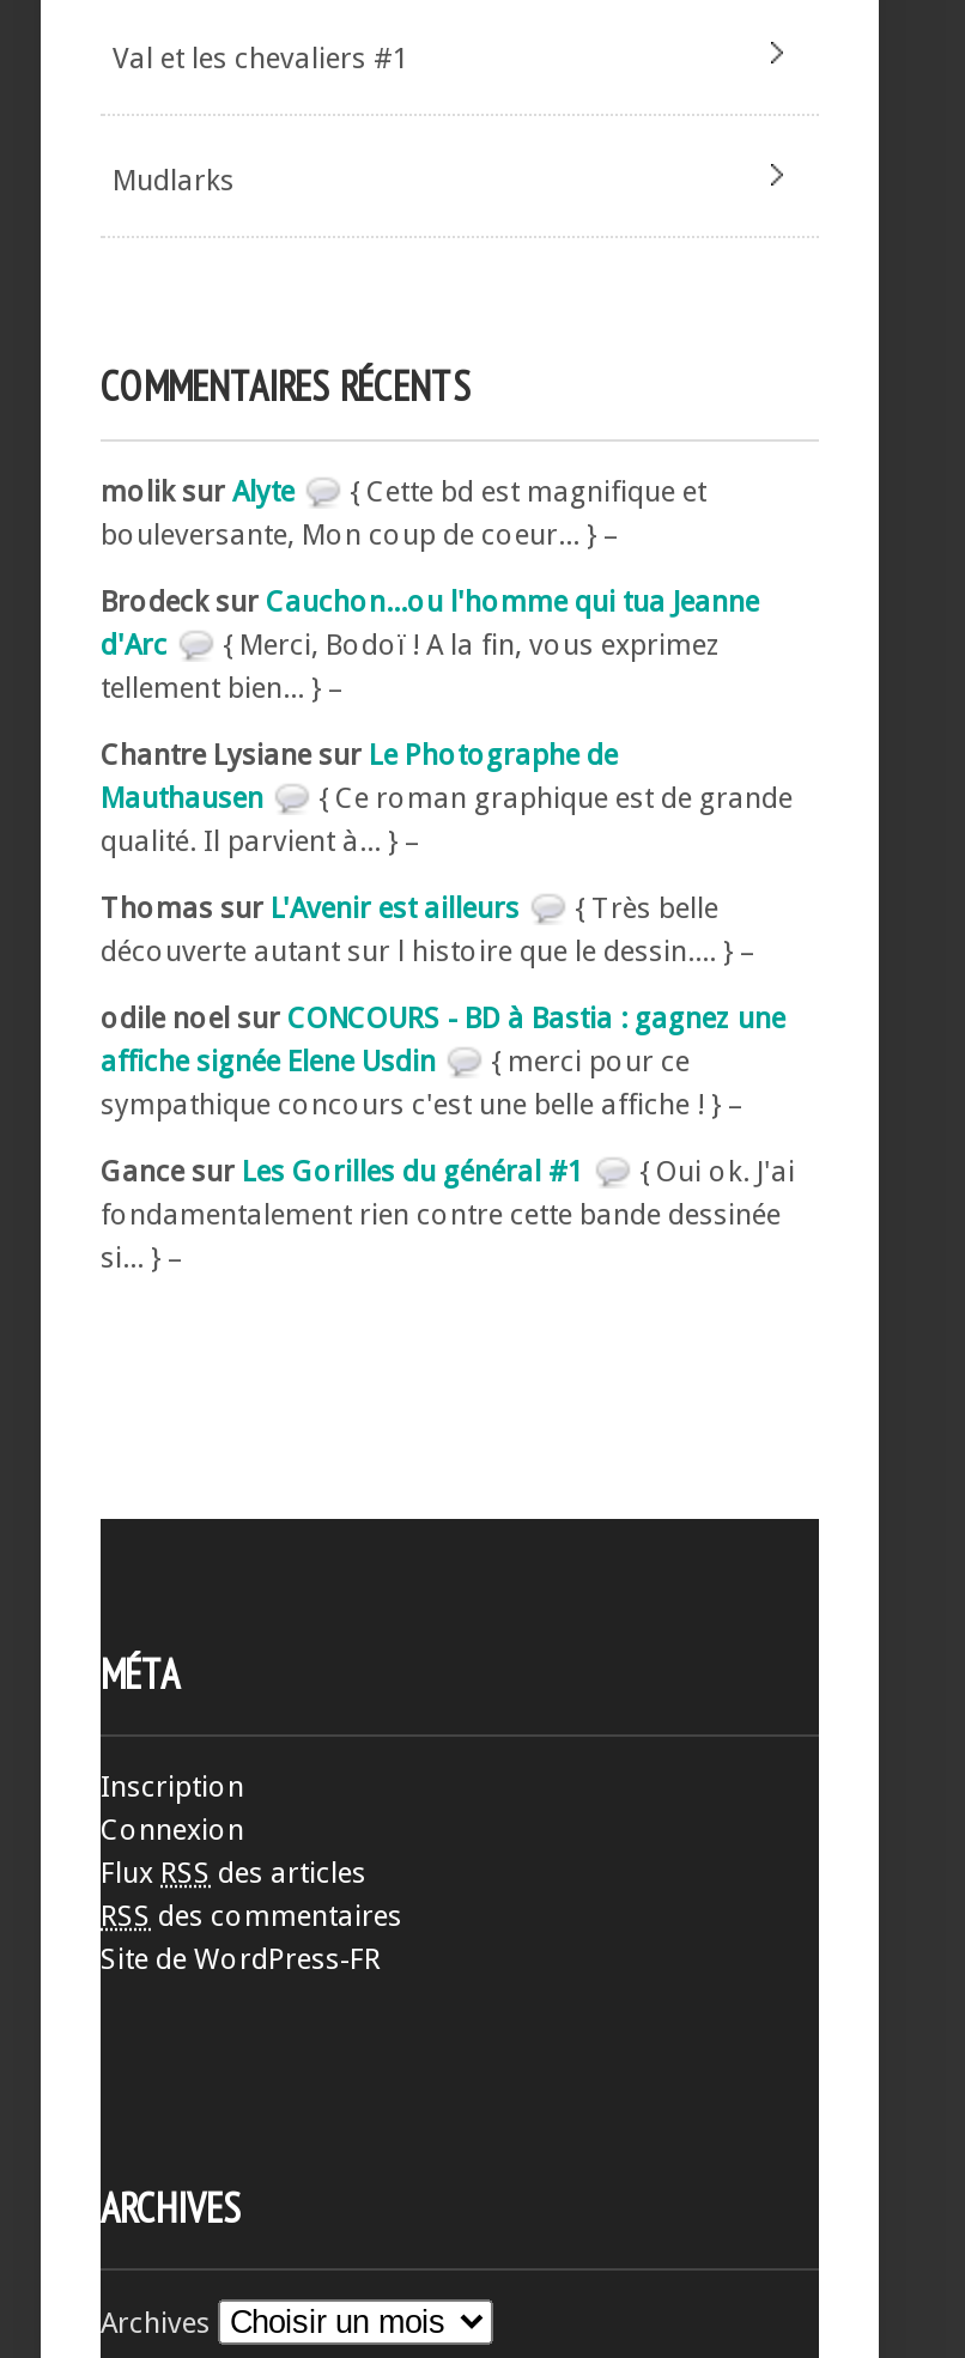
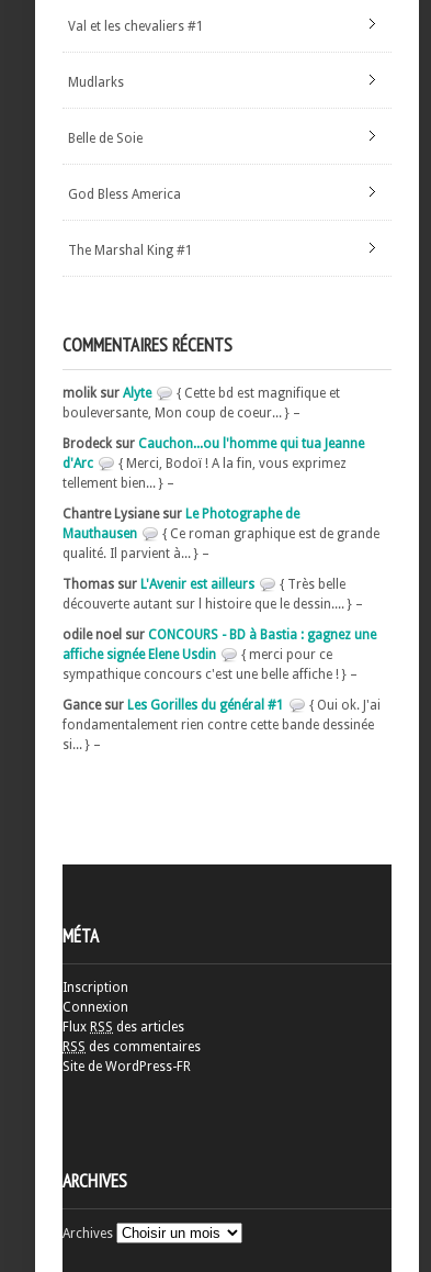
none -> [68,130,143,146] Belle de Soie
none -> [68,187,181,202] God Bless America
none -> [68,243,193,258] The Marshal King #1

